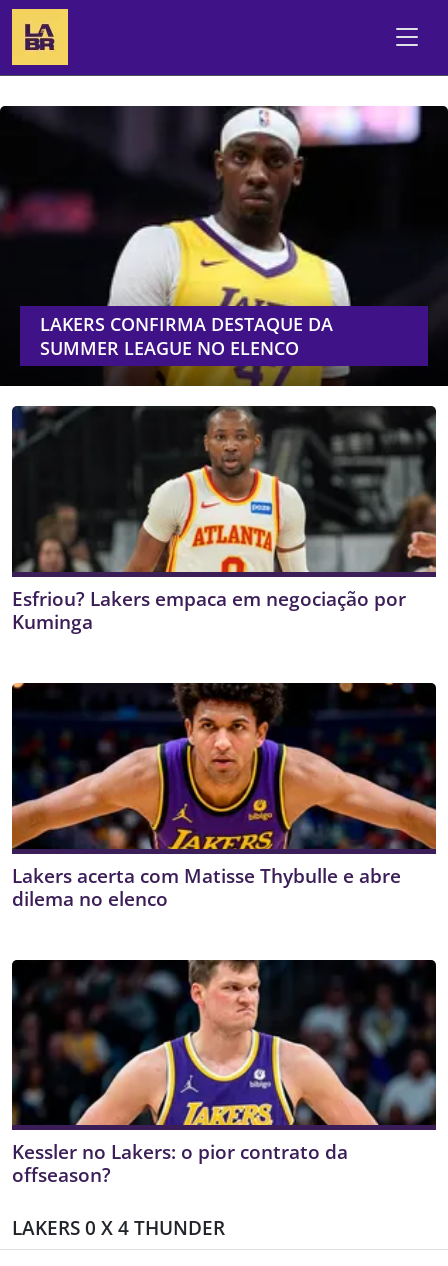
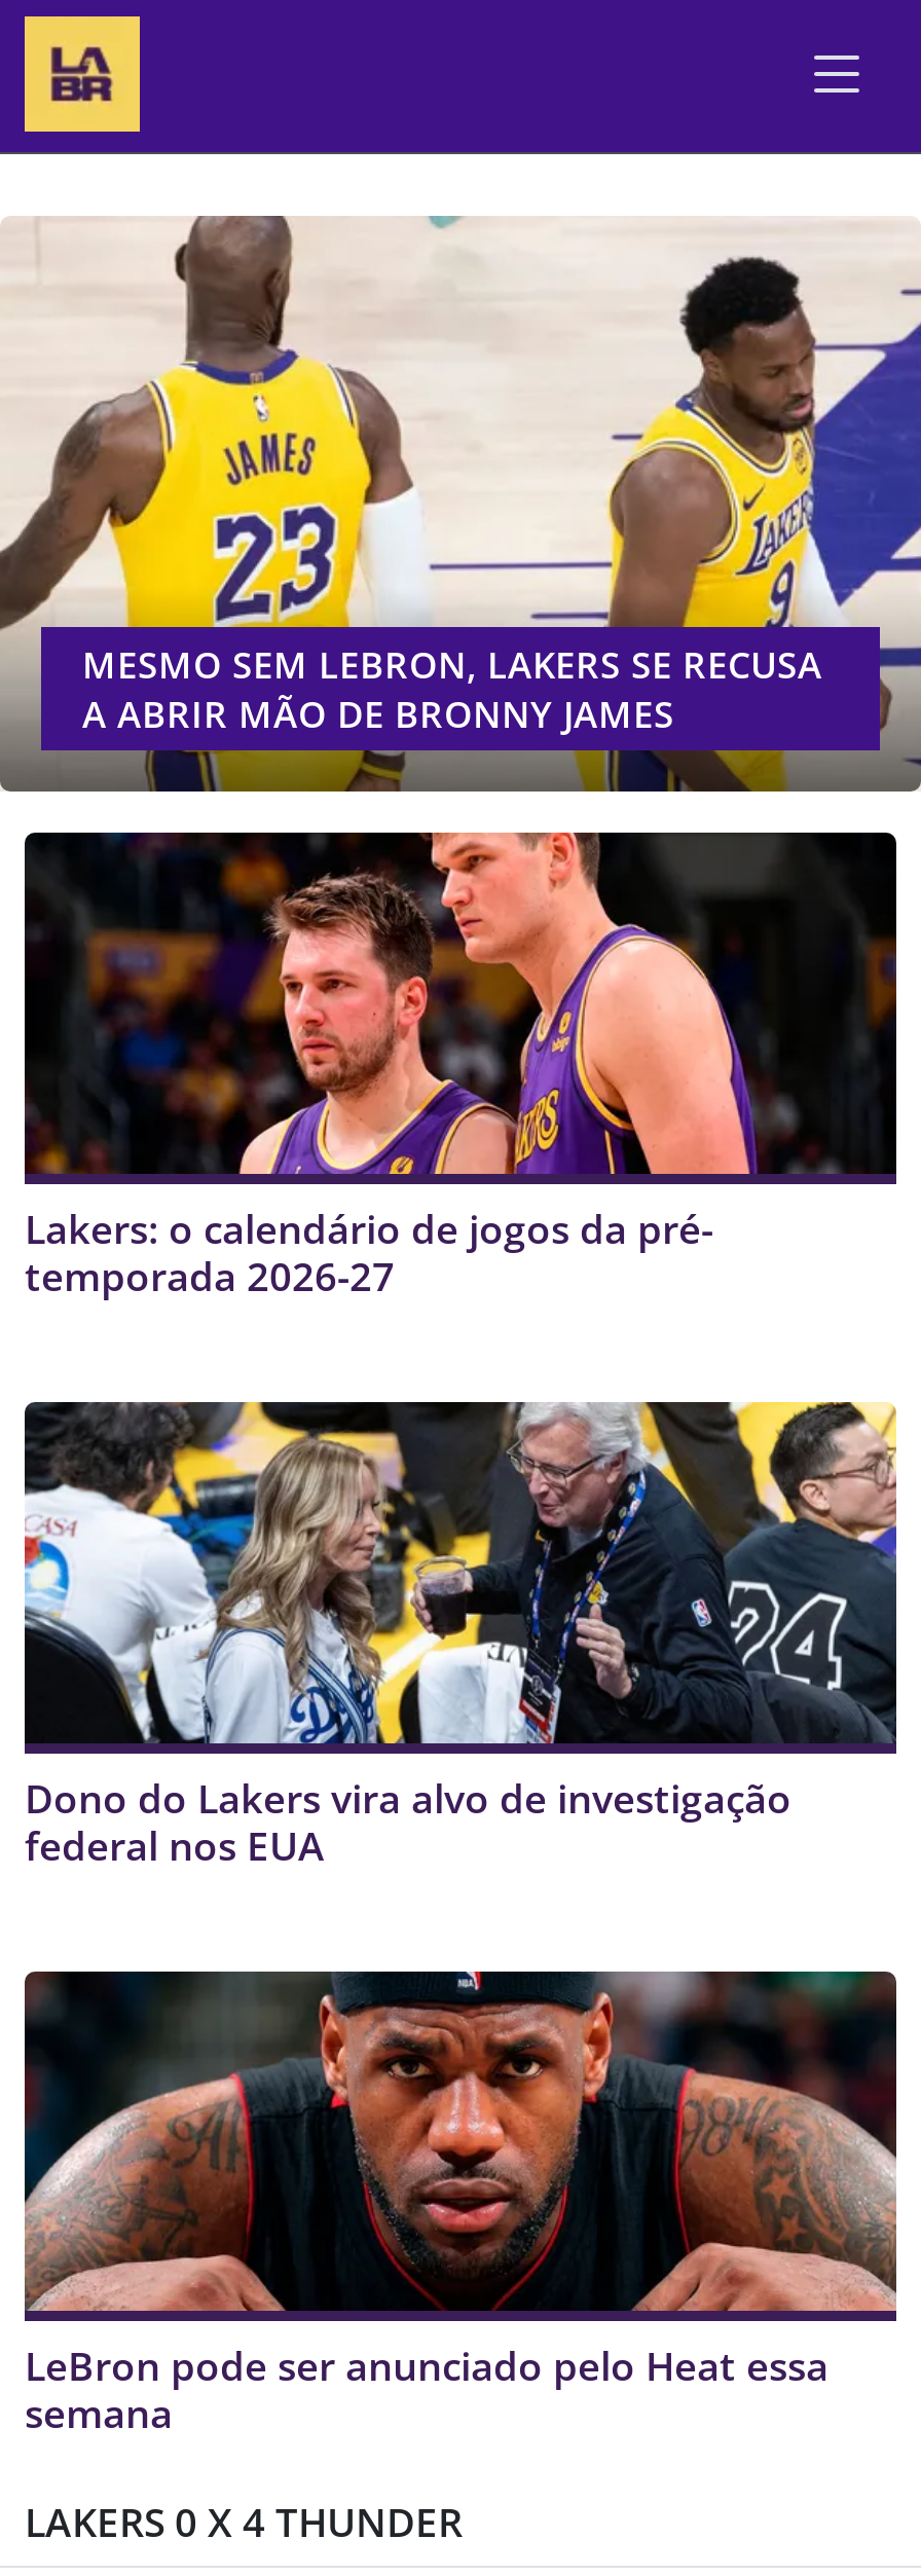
[3,105,445,387] [image] | LAKERS CONFIRMA DESTAQUE DA | SUMMER LEAGUE NO ELENCO -> [6,214,915,794] [image] | MESMO SEM LEBRON, LAKERS SE RECUSA | A ABRIR MÃO DE BRONNY JAMES
[12,405,437,635] [image] | Esfriou? Lakers empaca em negociação por | Kuminga -> [25,831,898,1303] [image] | Lakers: o calendário de jogos da pré- | temporada 2026-27
[11,682,437,912] [image] | Lakers acerta com Matisse Thybulle e abre | dilema no elenco -> [23,1400,898,1872] [image] | Dono do Lakers vira alvo de investigação | federal nos EUA
[11,959,437,1188] [image] | Kessler no Lakers: o pior contrato da | offseason? -> [23,1970,898,2441] [image] | LeBron pode ser anunciado pelo Heat essa | semana

